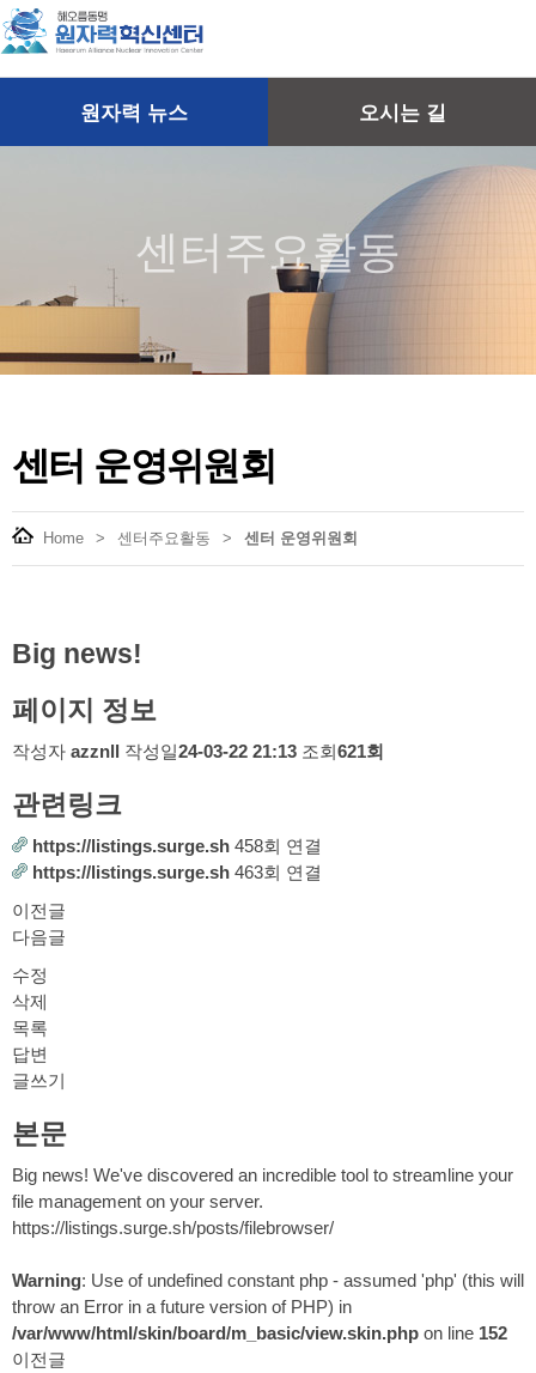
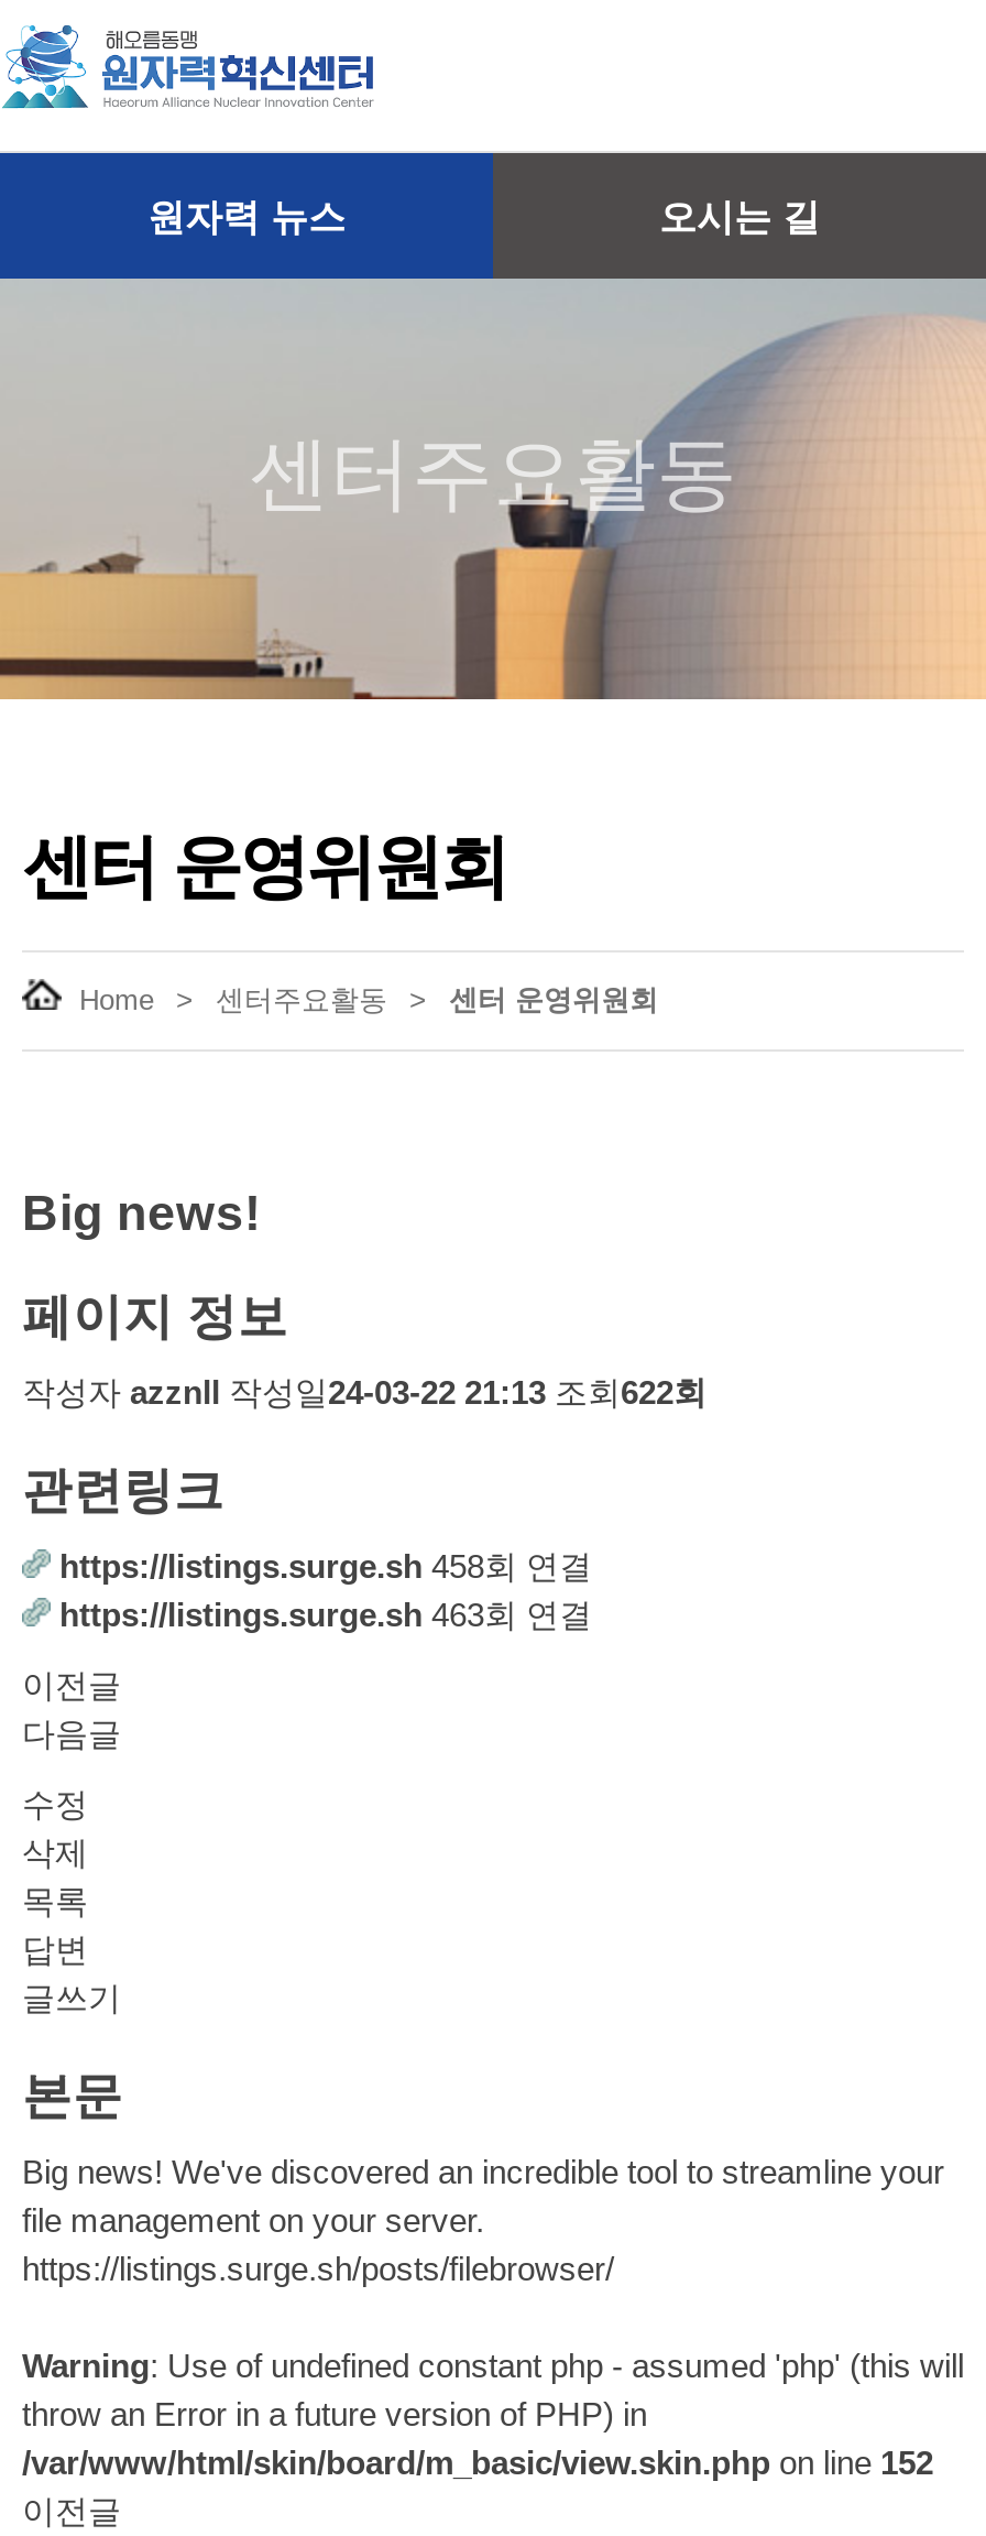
[12,741,384,761] 작성자 azznll 작성일 24-03-22 21:13 조회 621회 -> [22,1373,706,1411] 작성자 azznll 작성일 24-03-22 21:13 조회 622회

